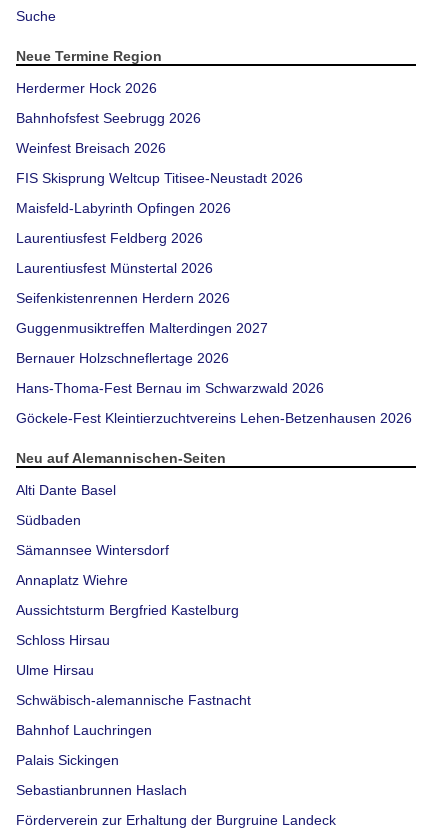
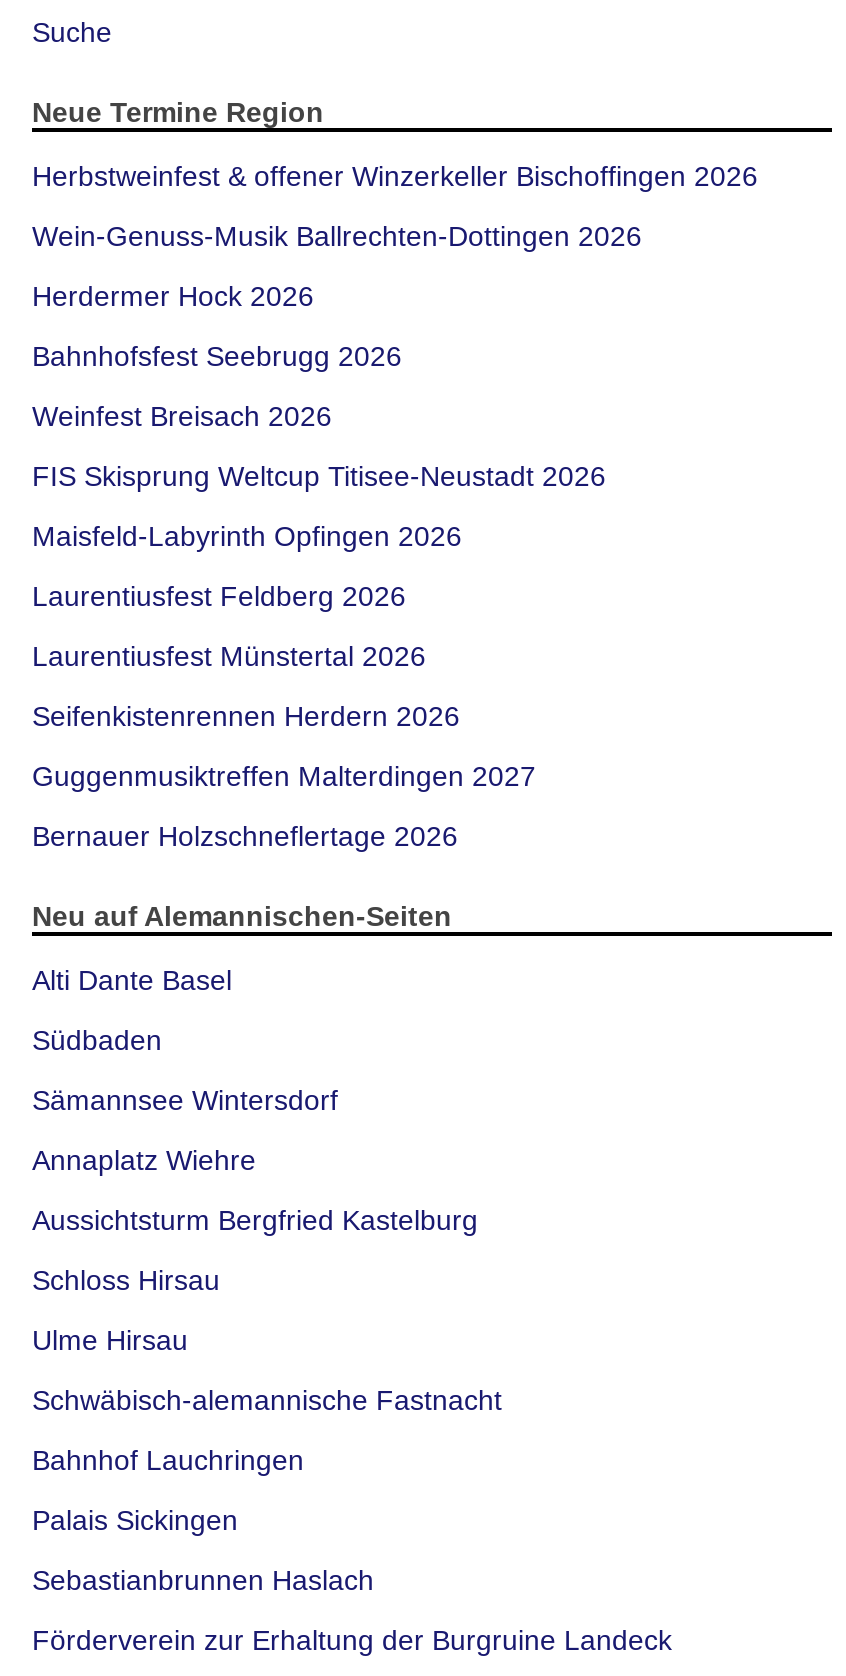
none -> [32,160,758,252] Herbstweinfest & offener Winzerkeller Bischoffingen 2026 | Wein-Genuss-Musik Ballrechten-Dottingen 2026
moved [16,80,303,366] -> [32,280,606,852]: Herdermer Hock 2026 | Bahnhofsfest Seebrugg 2026 | Weinfest Breisach 2026 | ... | Guggenmusiktreffen Malterdingen 2027 | Bernauer Holzschneflertage 2026
[16,380,412,426] Hans-Thoma-Fest Bernau im Schwarzwald 2026 | Göckele-Fest Kleintierzuchtvereins Lehen-Betzenhausen 2026 -> none

